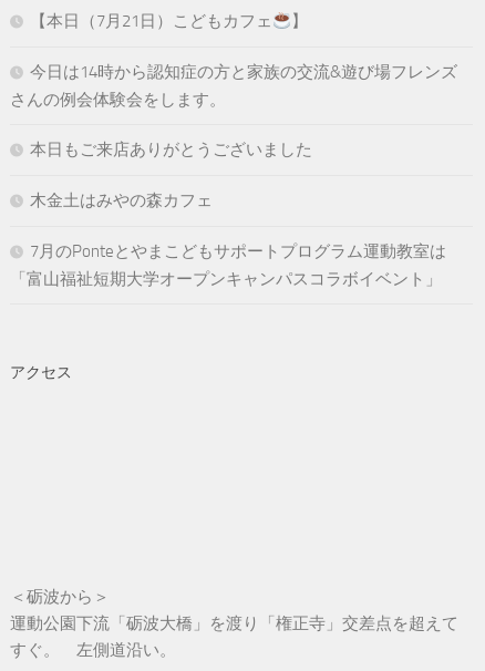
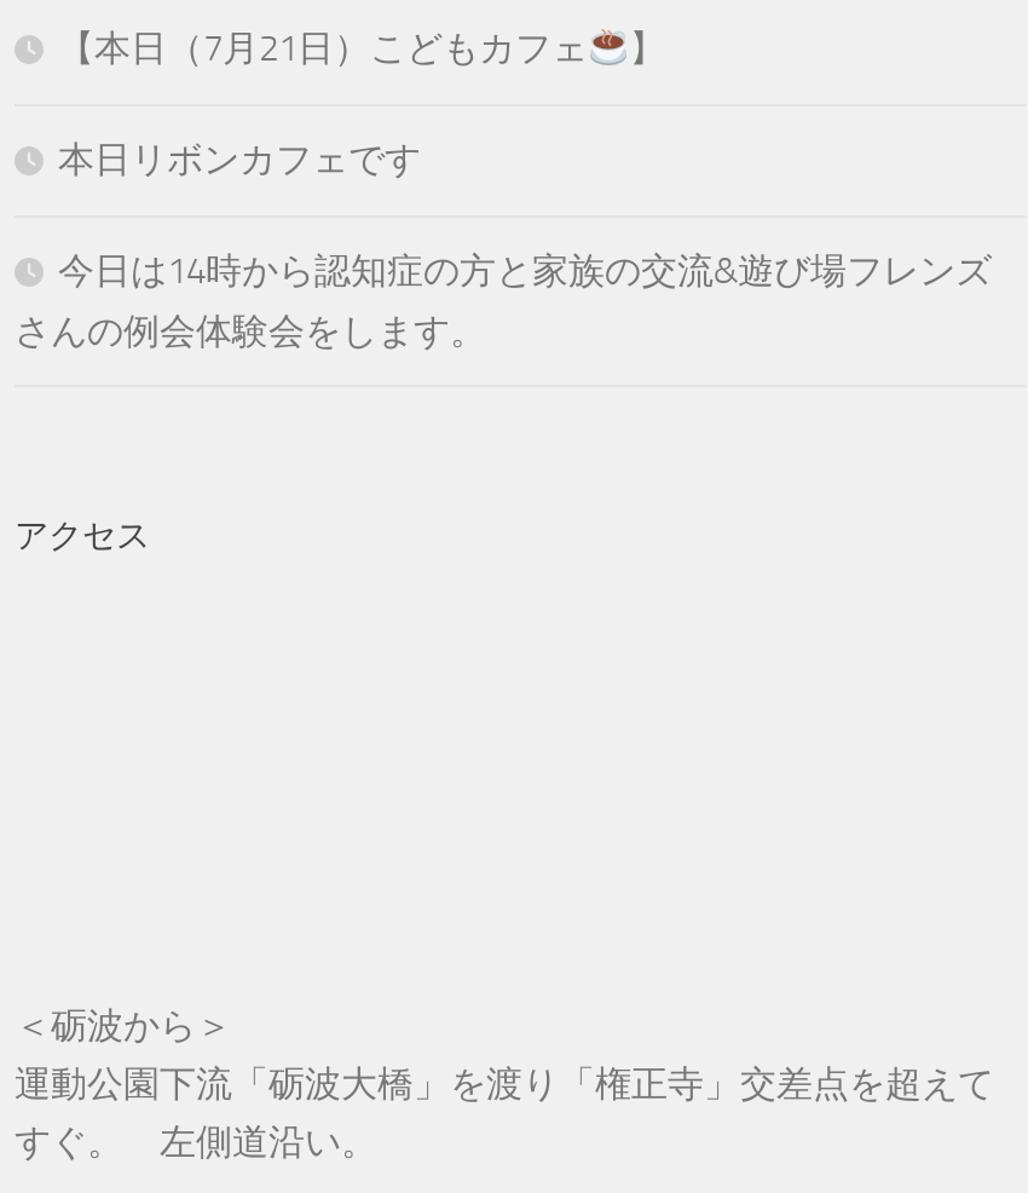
none -> [58,138,421,182] 本日リボンカフェです
moved [10,62,457,110] -> [15,249,992,354]: 今日は14時から認知症の方と家族の交流&遊び場フレンズ | さんの例会体験会をします。
[10,140,446,289] 本日もご来店ありがとうございました | 木金土はみやの森カフェ | 7月のPonteとやまこどもサポートプログラム運動教室は | 「富山福祉短期大学オープンキャンパスコラボイベント」 -> none

